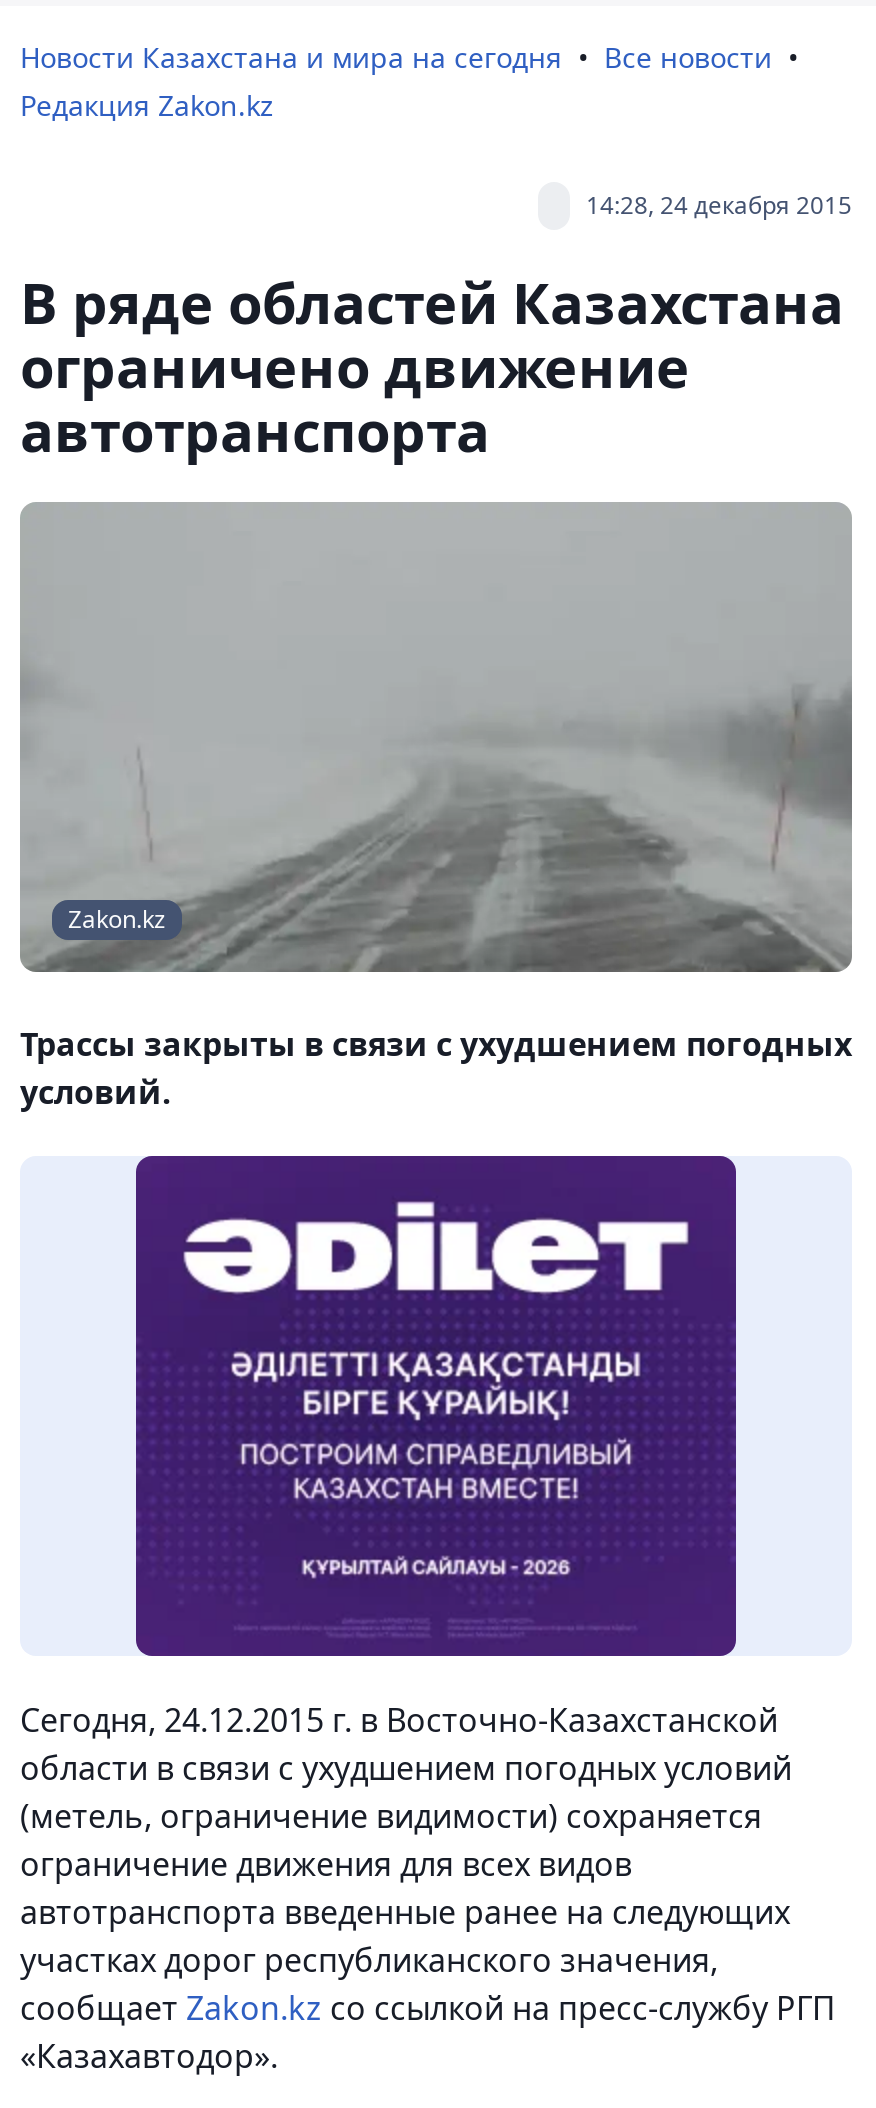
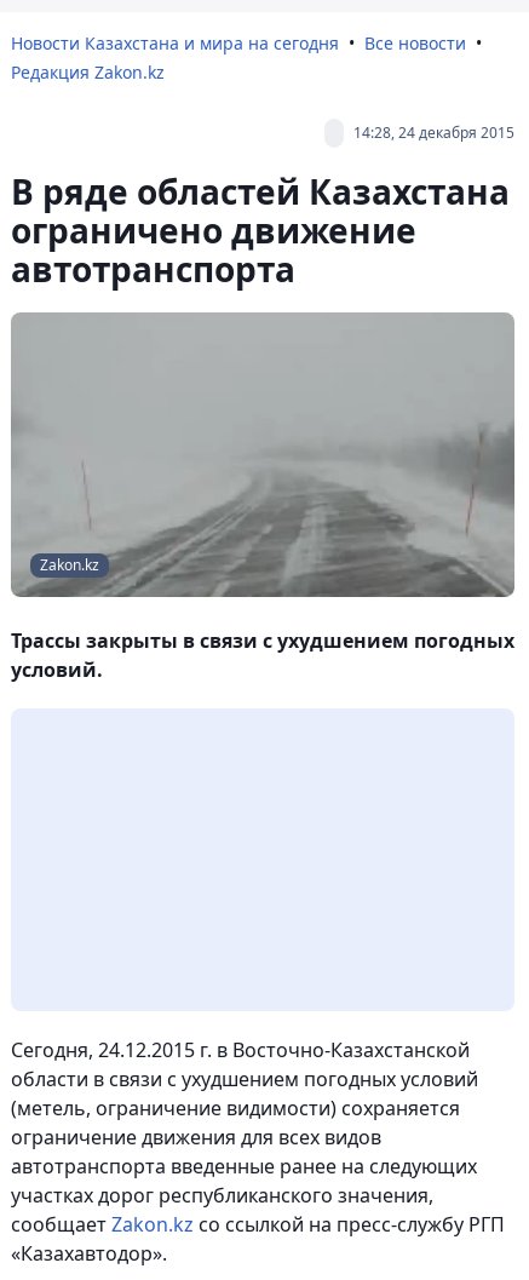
[134,1154,738,1658] [image] -> none

